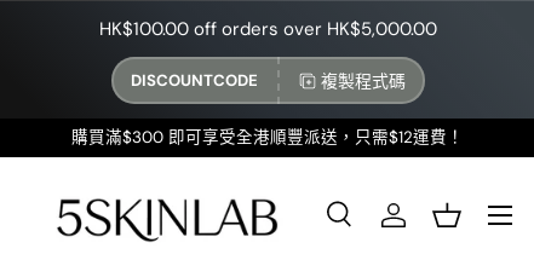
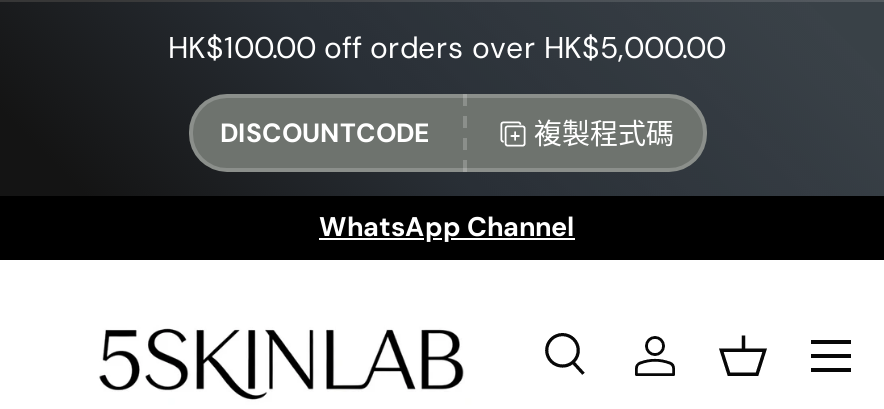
[71,127,464,148] 購買滿$300 即可享受全港順豐派送，只需$12運費！ -> [319,210,575,244] WhatsApp Channel

